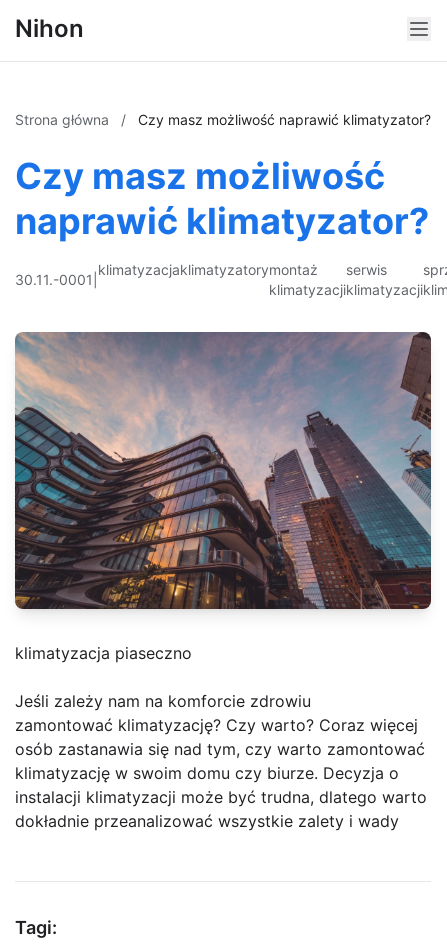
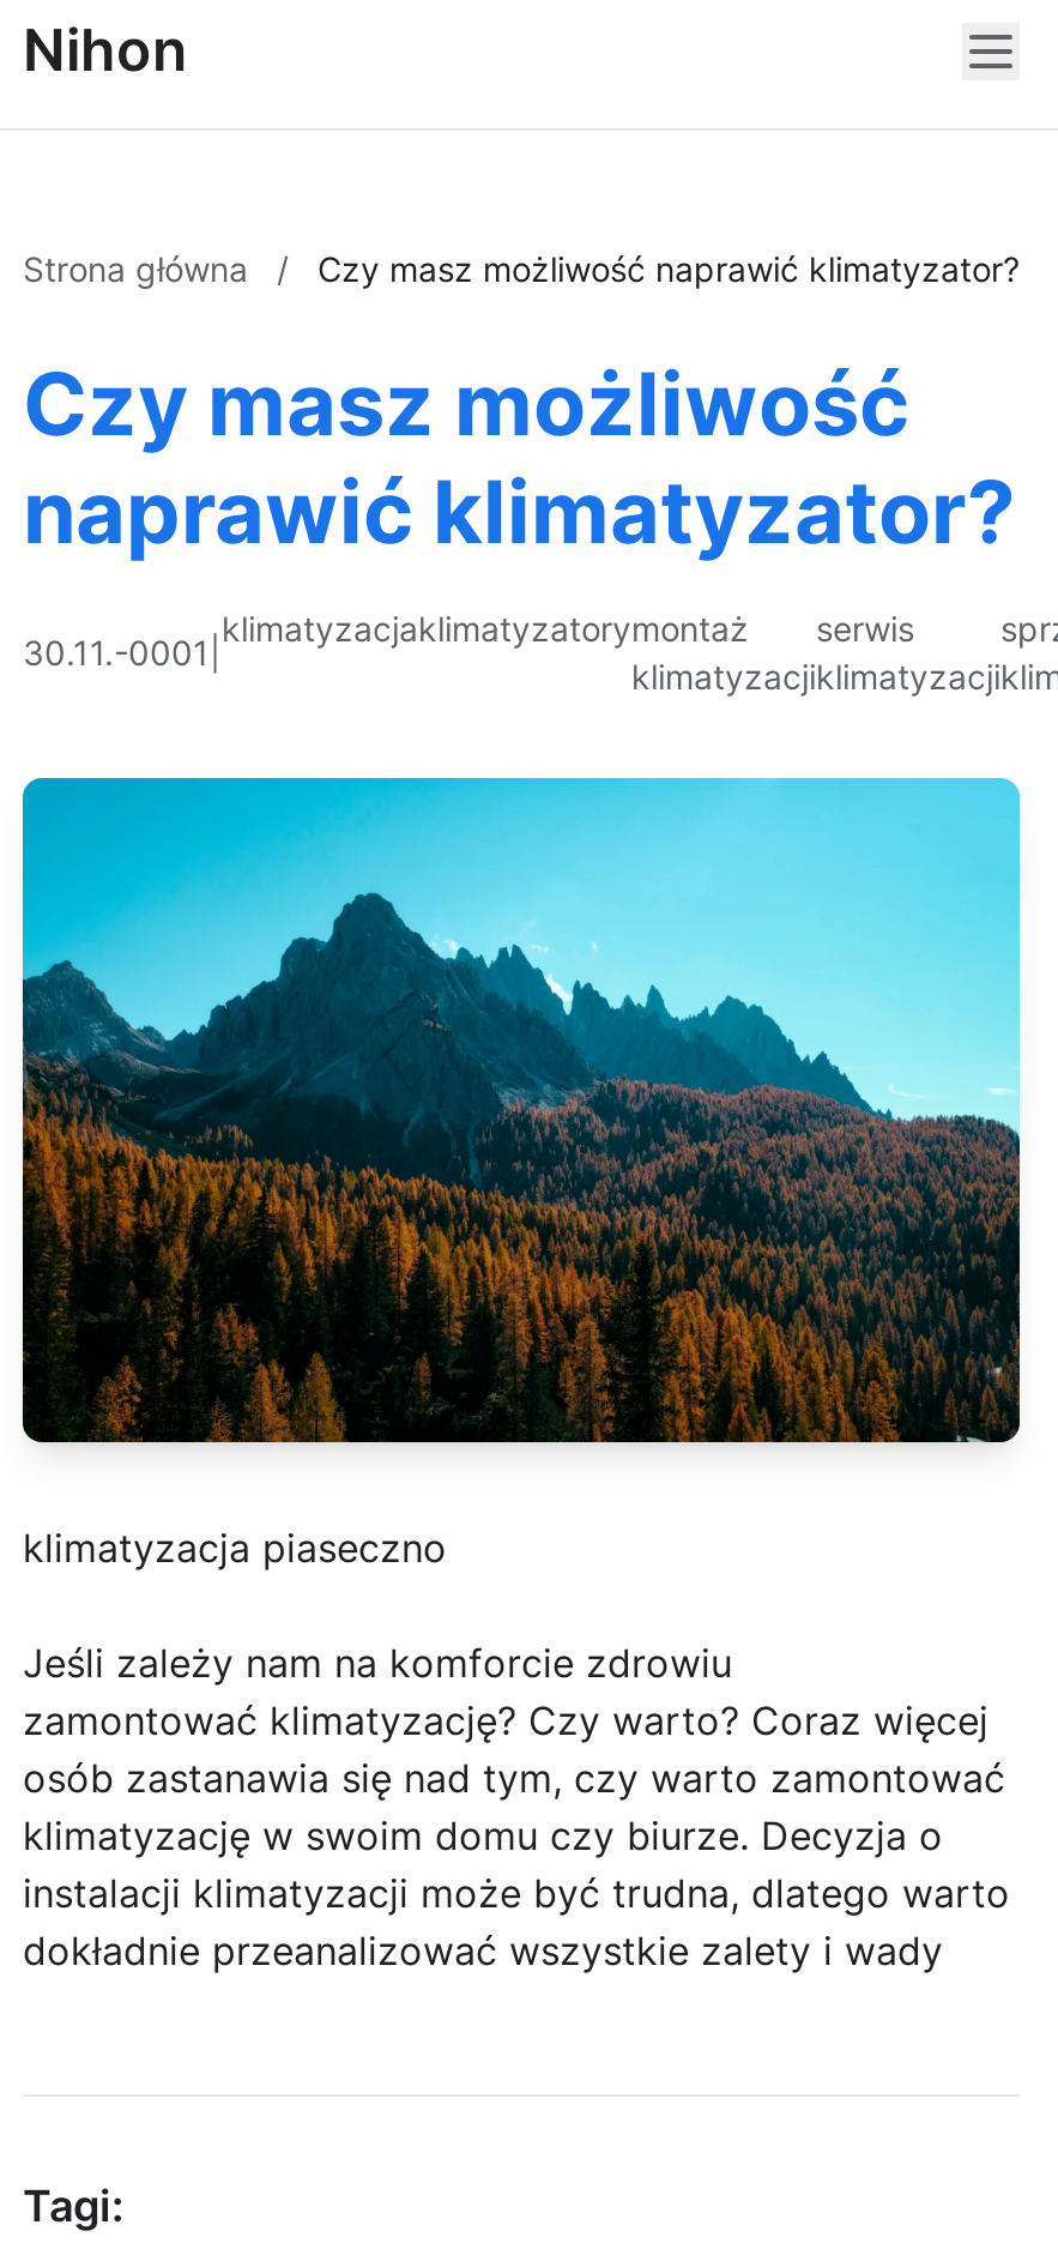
[14,331,432,610] [image] -> [20,776,1022,1445] [image]

